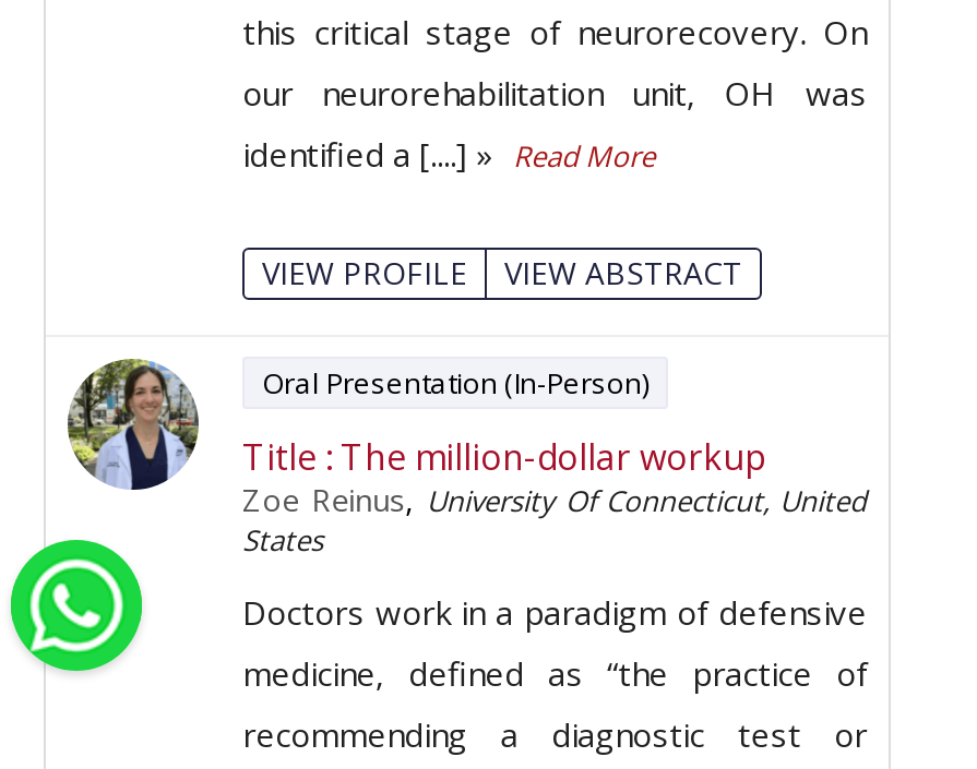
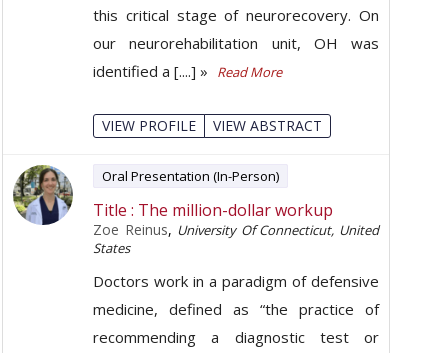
[9,538,144,675] [image] -> none

